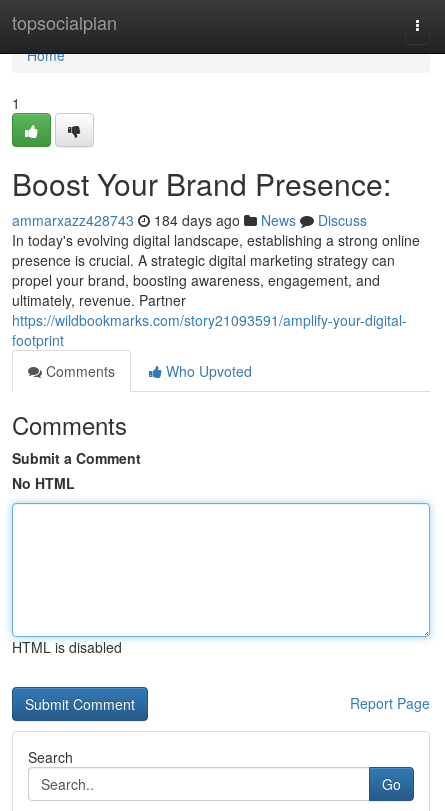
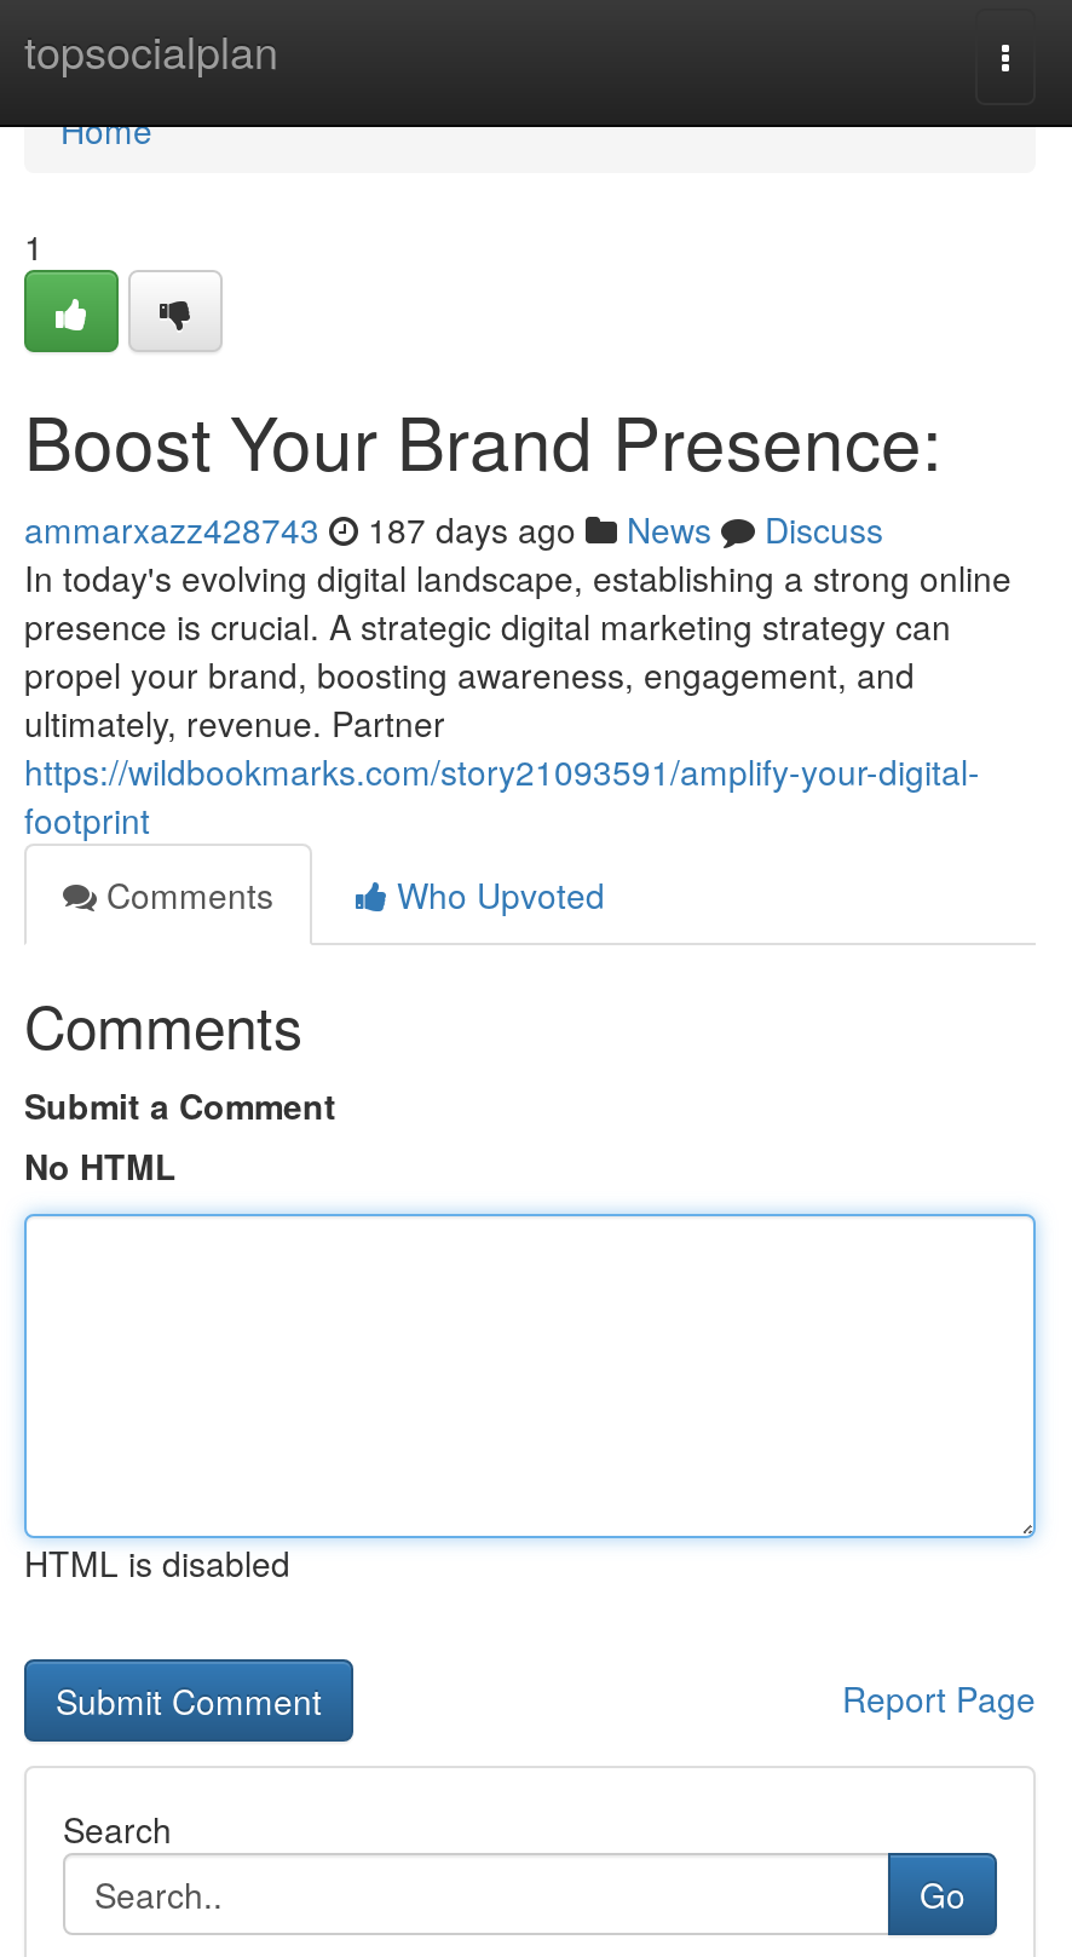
[12,210,367,230] ammarxazz428743 184 days ago News Discuss -> [24,505,883,553] ammarxazz428743 187 days ago News Discuss

